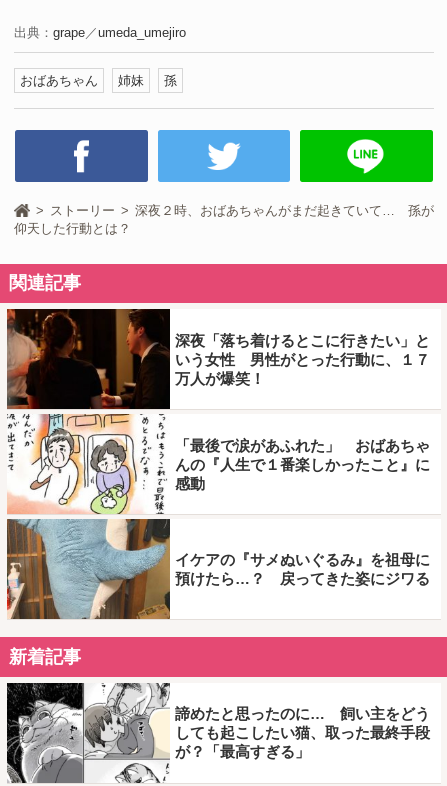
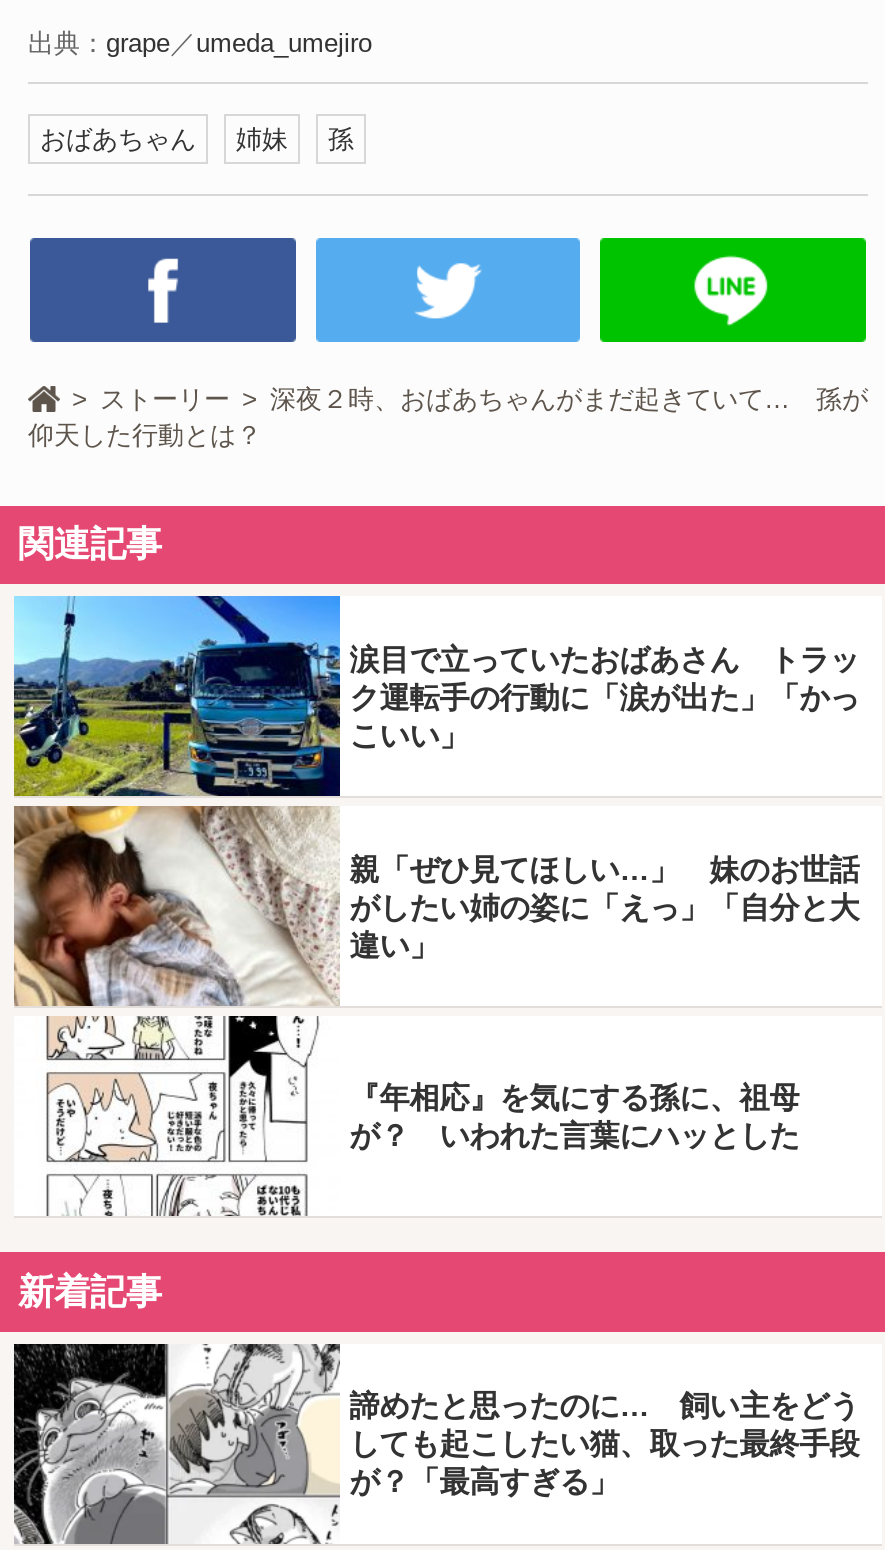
[6,308,430,620] [image] | 深夜「落ち着けるとこに行きたい」と | いう女性 男性がとった行動に、１７ | 万人が爆笑！ -> [12,594,860,1216] [image] | 涙目で立っていたおばあさん トラッ | ク運転手の行動に「涙が出た」「かっ | こいい」
[175,437,430,492] 「最後で涙があふれた」 おばあちゃ | んの『人生で１番楽しかったこと』に | 感動 -> [350,852,860,962] 親「ぜひ見てほしい…」 妹のお世話 | がしたい姉の姿に「えっ」「自分と大 | 違い」
[175,551,430,587] イケアの『サメぬいぐるみ』を祖母に | 預けたら…？ 戻ってきた姿にジワる -> [350,1081,800,1153] 『年相応』を気にする孫に、祖母 | が？ いわれた言葉にハッとした

